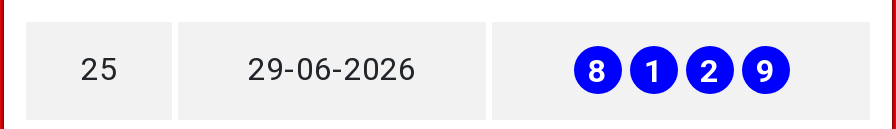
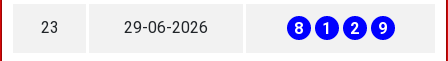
[81,50,117,88] 25 -> [40,18,58,37] 23

